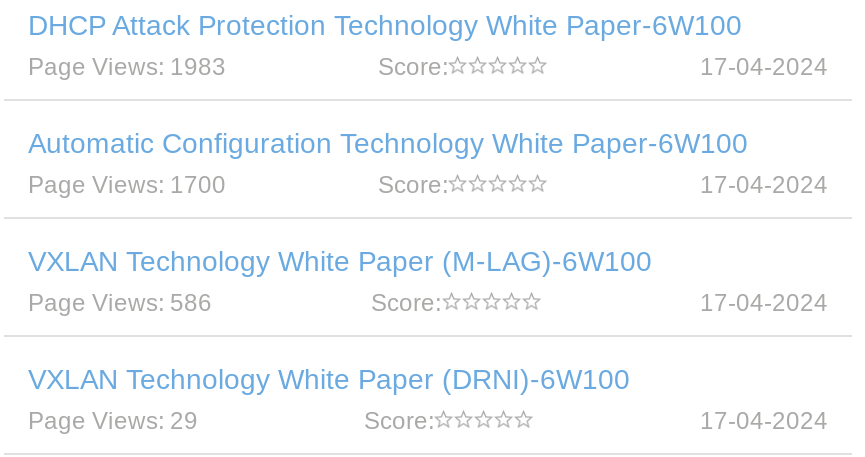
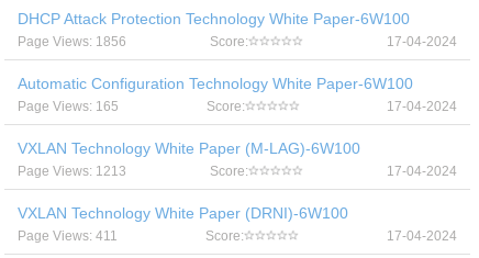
[28,53,226,81] Page Views: 1983 -> [18,34,126,49] Page Views: 1856
[28,171,226,199] Page Views: 1700 -> [18,99,119,114] Page Views: 165
[28,289,212,317] Page Views: 586 -> [18,164,126,179] Page Views: 1213
[28,407,198,435] Page Views: 29 -> [18,228,118,244] Page Views: 411

